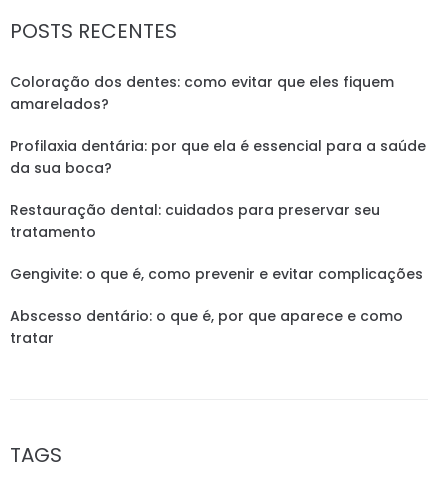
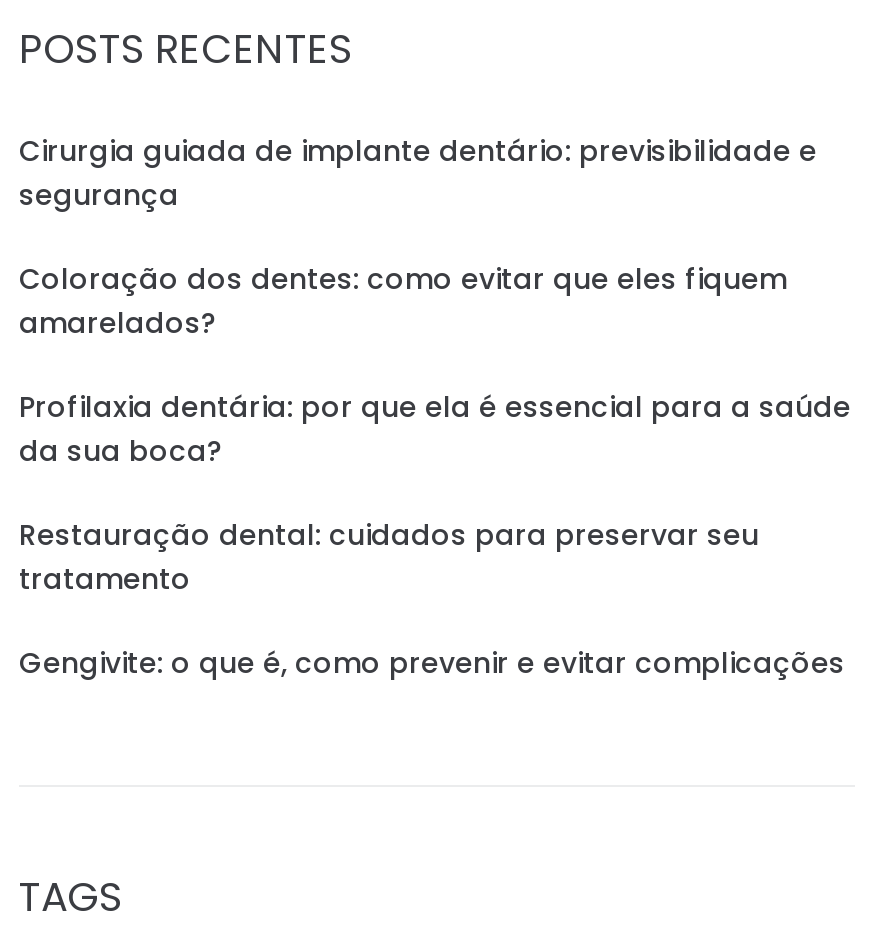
none -> [19,132,817,216] Cirurgia guiada de implante dentário: previsibilidade e | segurança
moved [10,72,426,284] -> [19,260,851,684]: Coloração dos dentes: como evitar que eles fiquem | amarelados? | Profilaxia dentária: por que ela é essencial para a saúde | da sua boca? | Restauração dental: cuidados para preservar seu | tratamento | Gengivite: o que é, como prevenir e evitar complicações
[10,306,403,348] Abscesso dentário: o que é, por que aparece e como | tratar -> none

